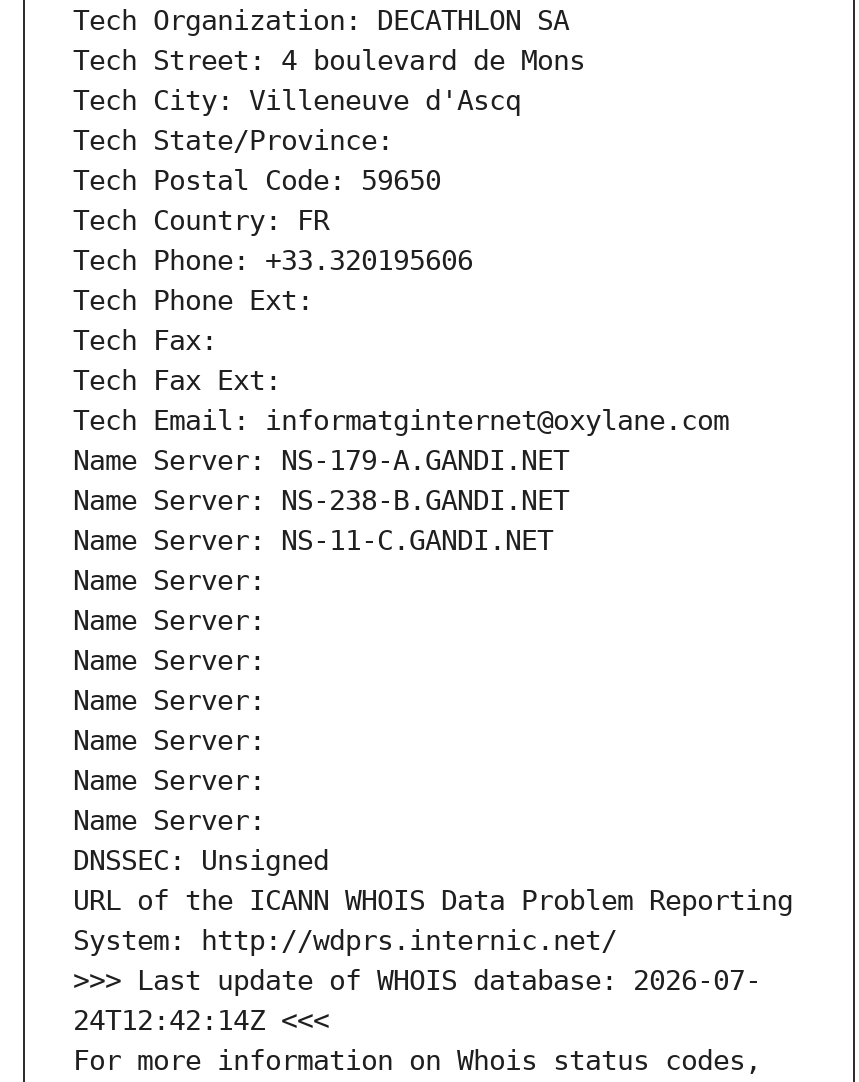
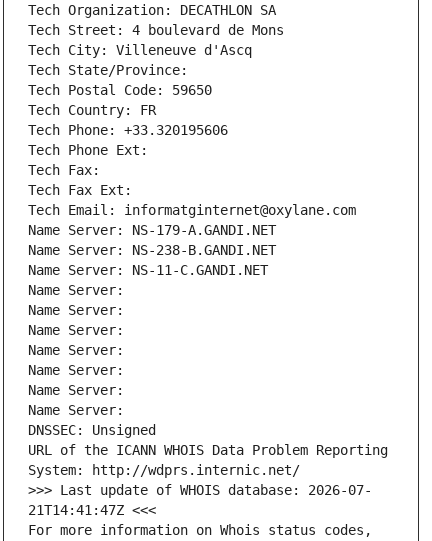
[73,1005,329,1037] 24T12:42:14Z <<< -> [28,502,156,518] 21T14:41:47Z <<<

